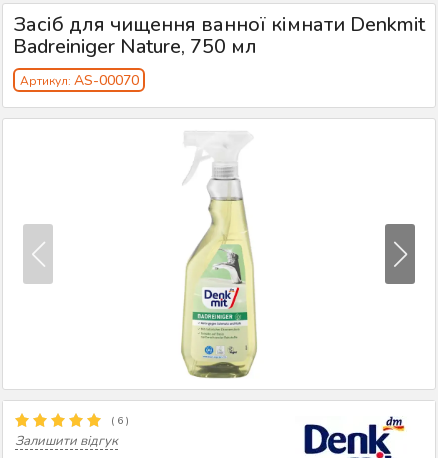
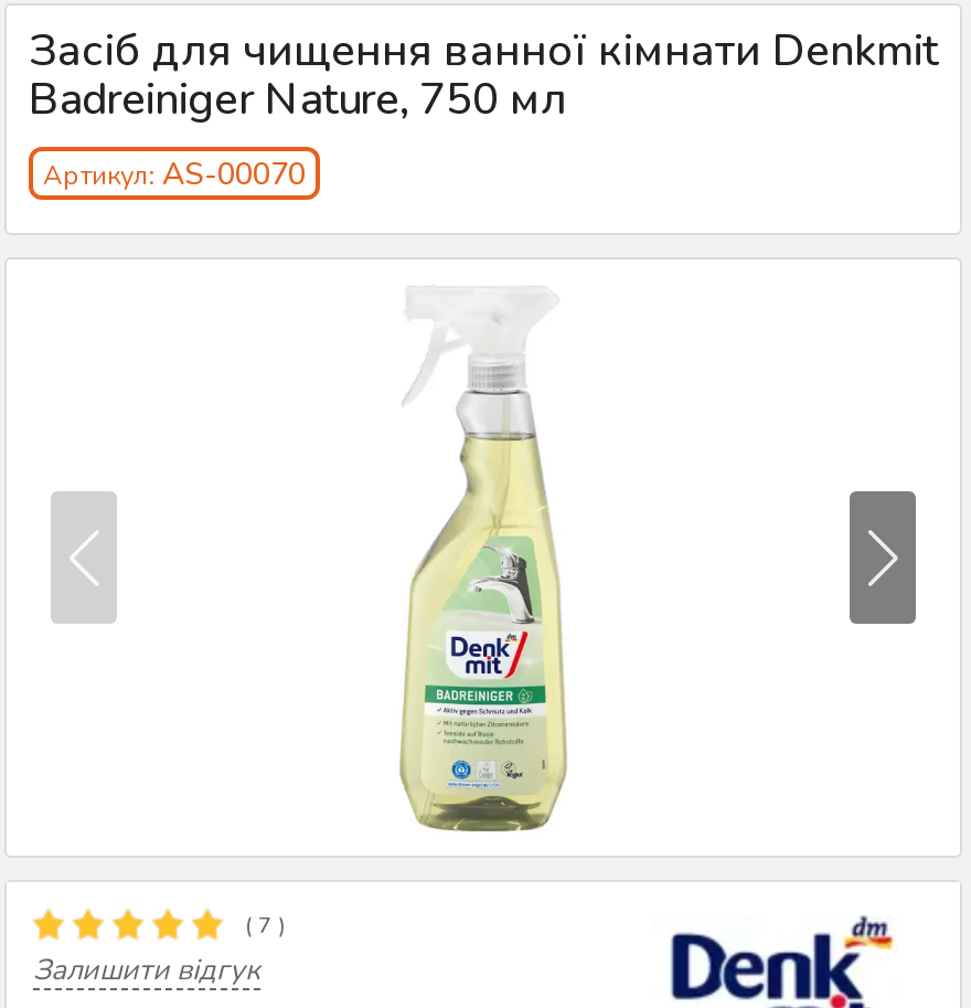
[111,414,129,428] (6) -> [245,911,285,942] (7)

